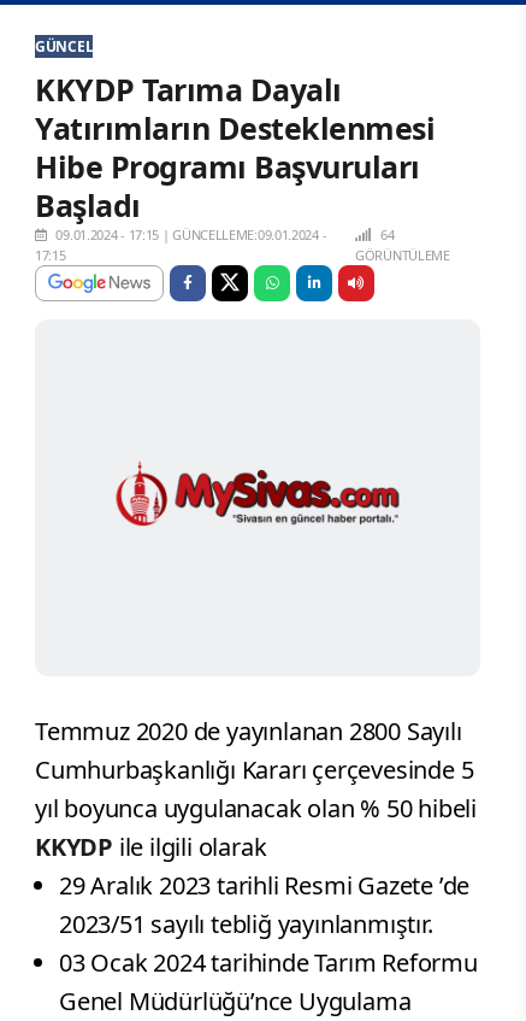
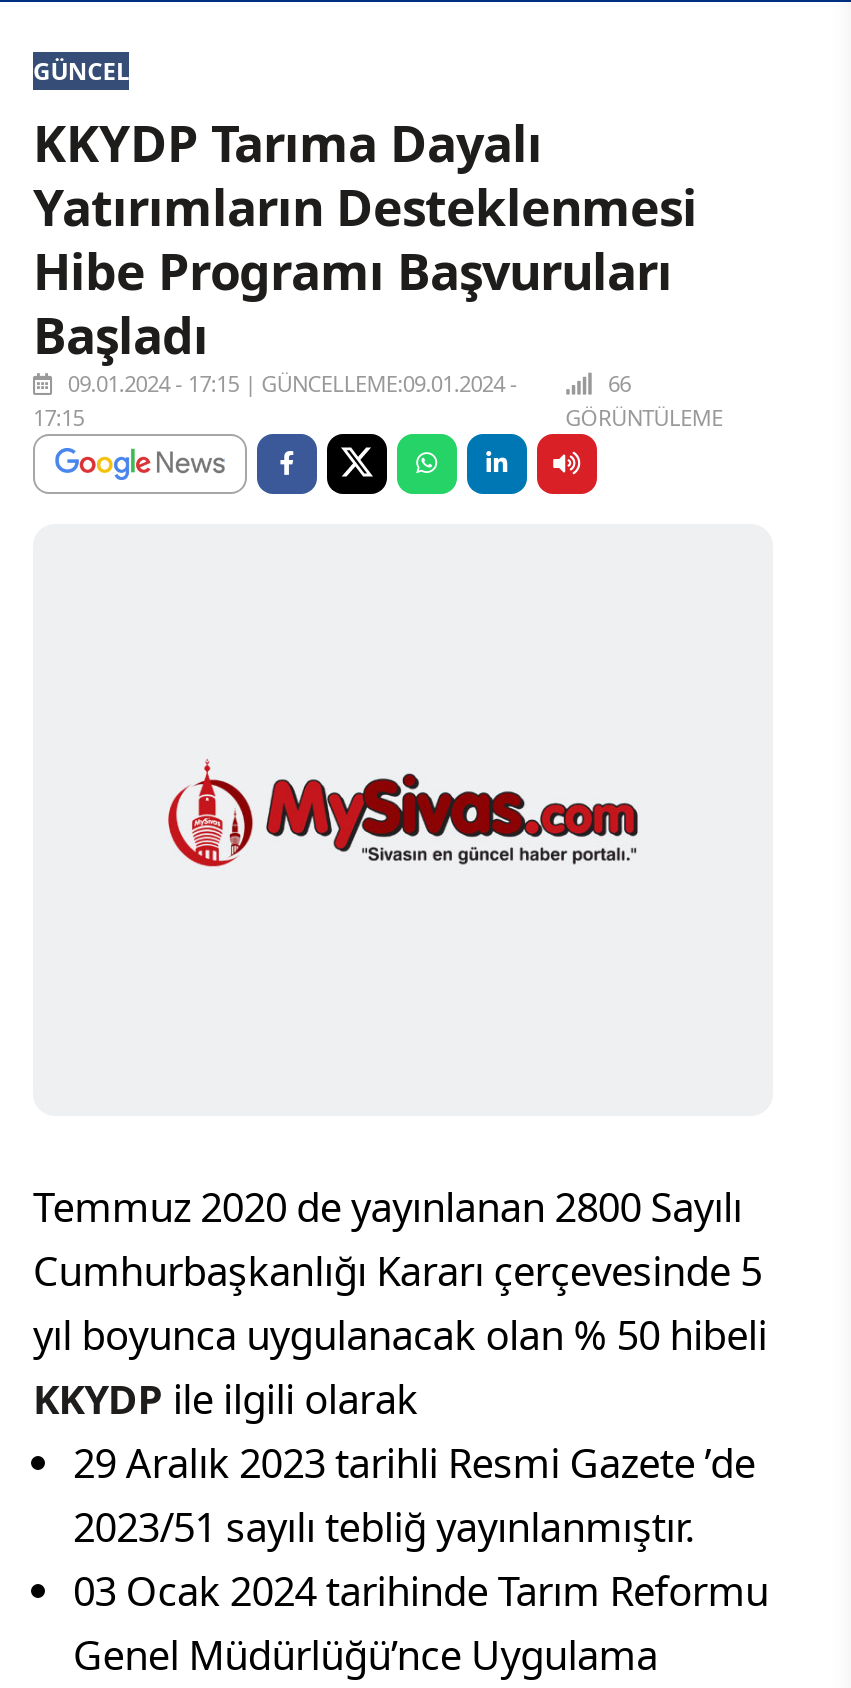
[378,225,395,243] 64 -> [603,368,631,398] 66

